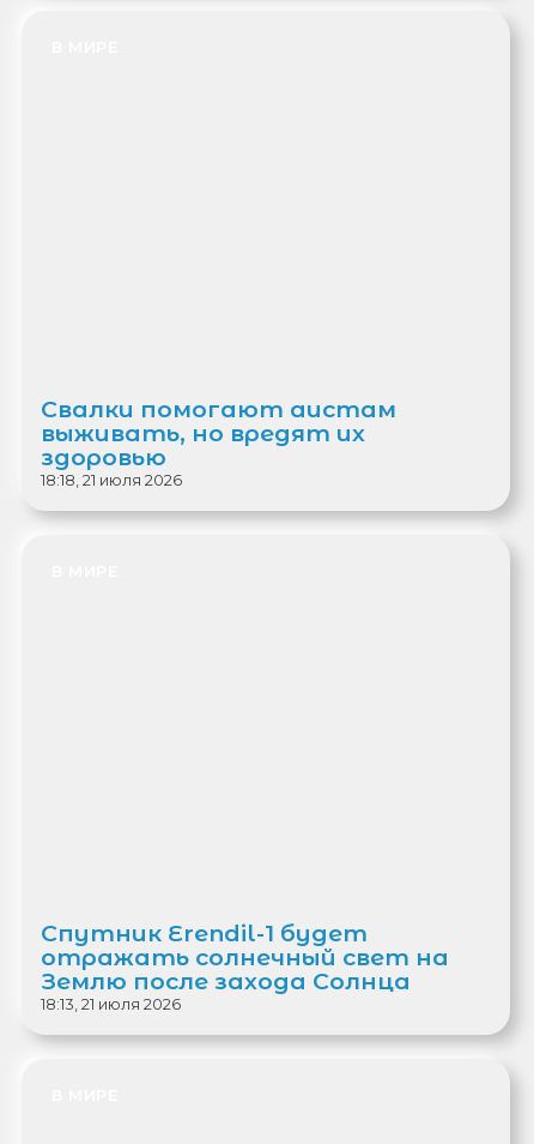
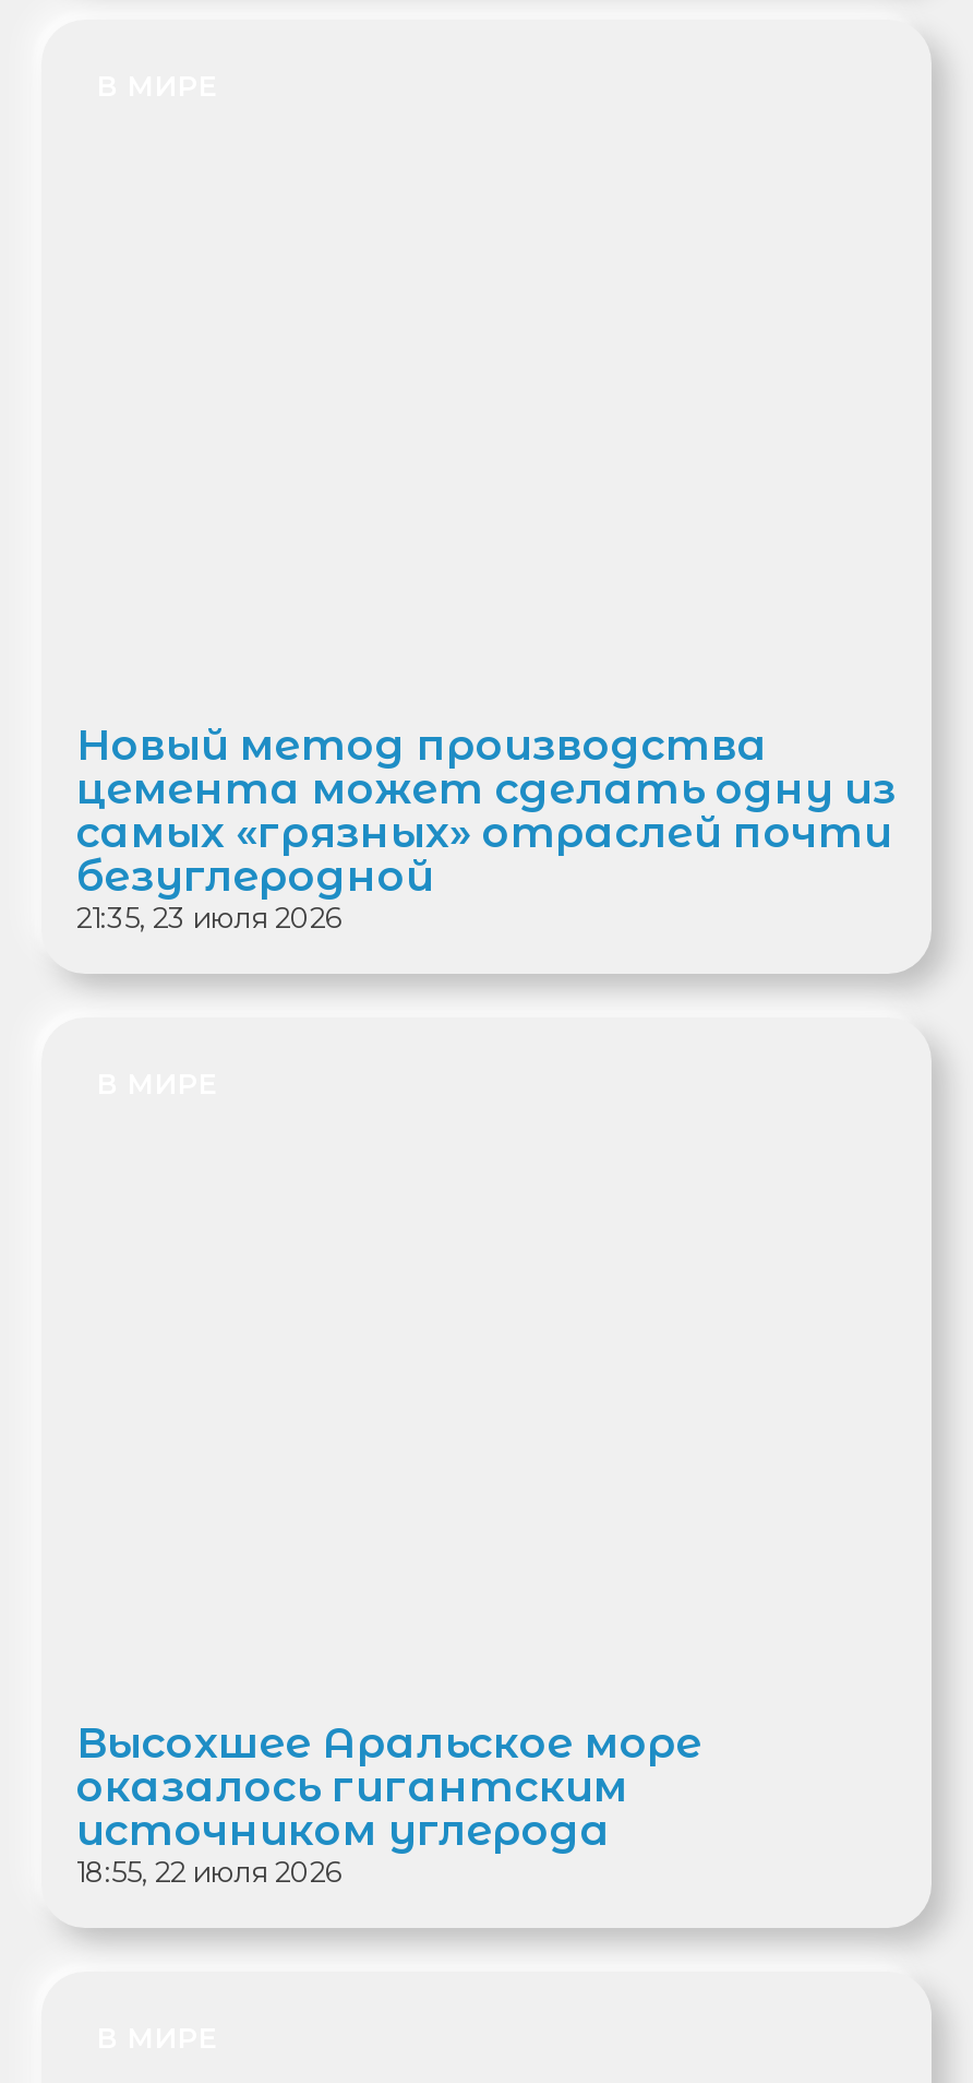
[41,395,396,489] Свалки помогают аистам | выживать, но вредят их | здоровью | 18:18, 21 июля 2026 -> [76,718,897,935] Новый метод производства | цемента может сделать одну из | самых «грязных» отраслей почти | безуглеродной | 21:35, 23 июля 2026
[41,919,449,1013] Спутник Erendil-1 будет | отражать солнечный свет на | Землю после захода Солнца | 18:13, 21 июля 2026 -> [76,1716,702,1889] Высохшее Аральское море | оказалось гигантским | источником углерода | 18:55, 22 июля 2026

